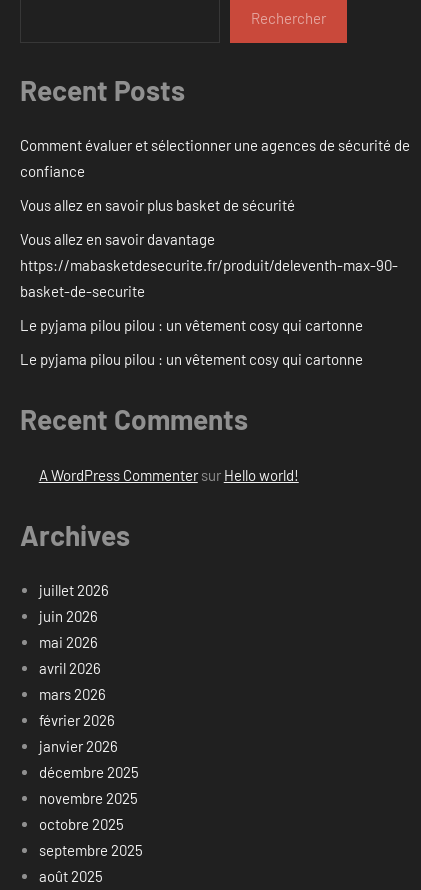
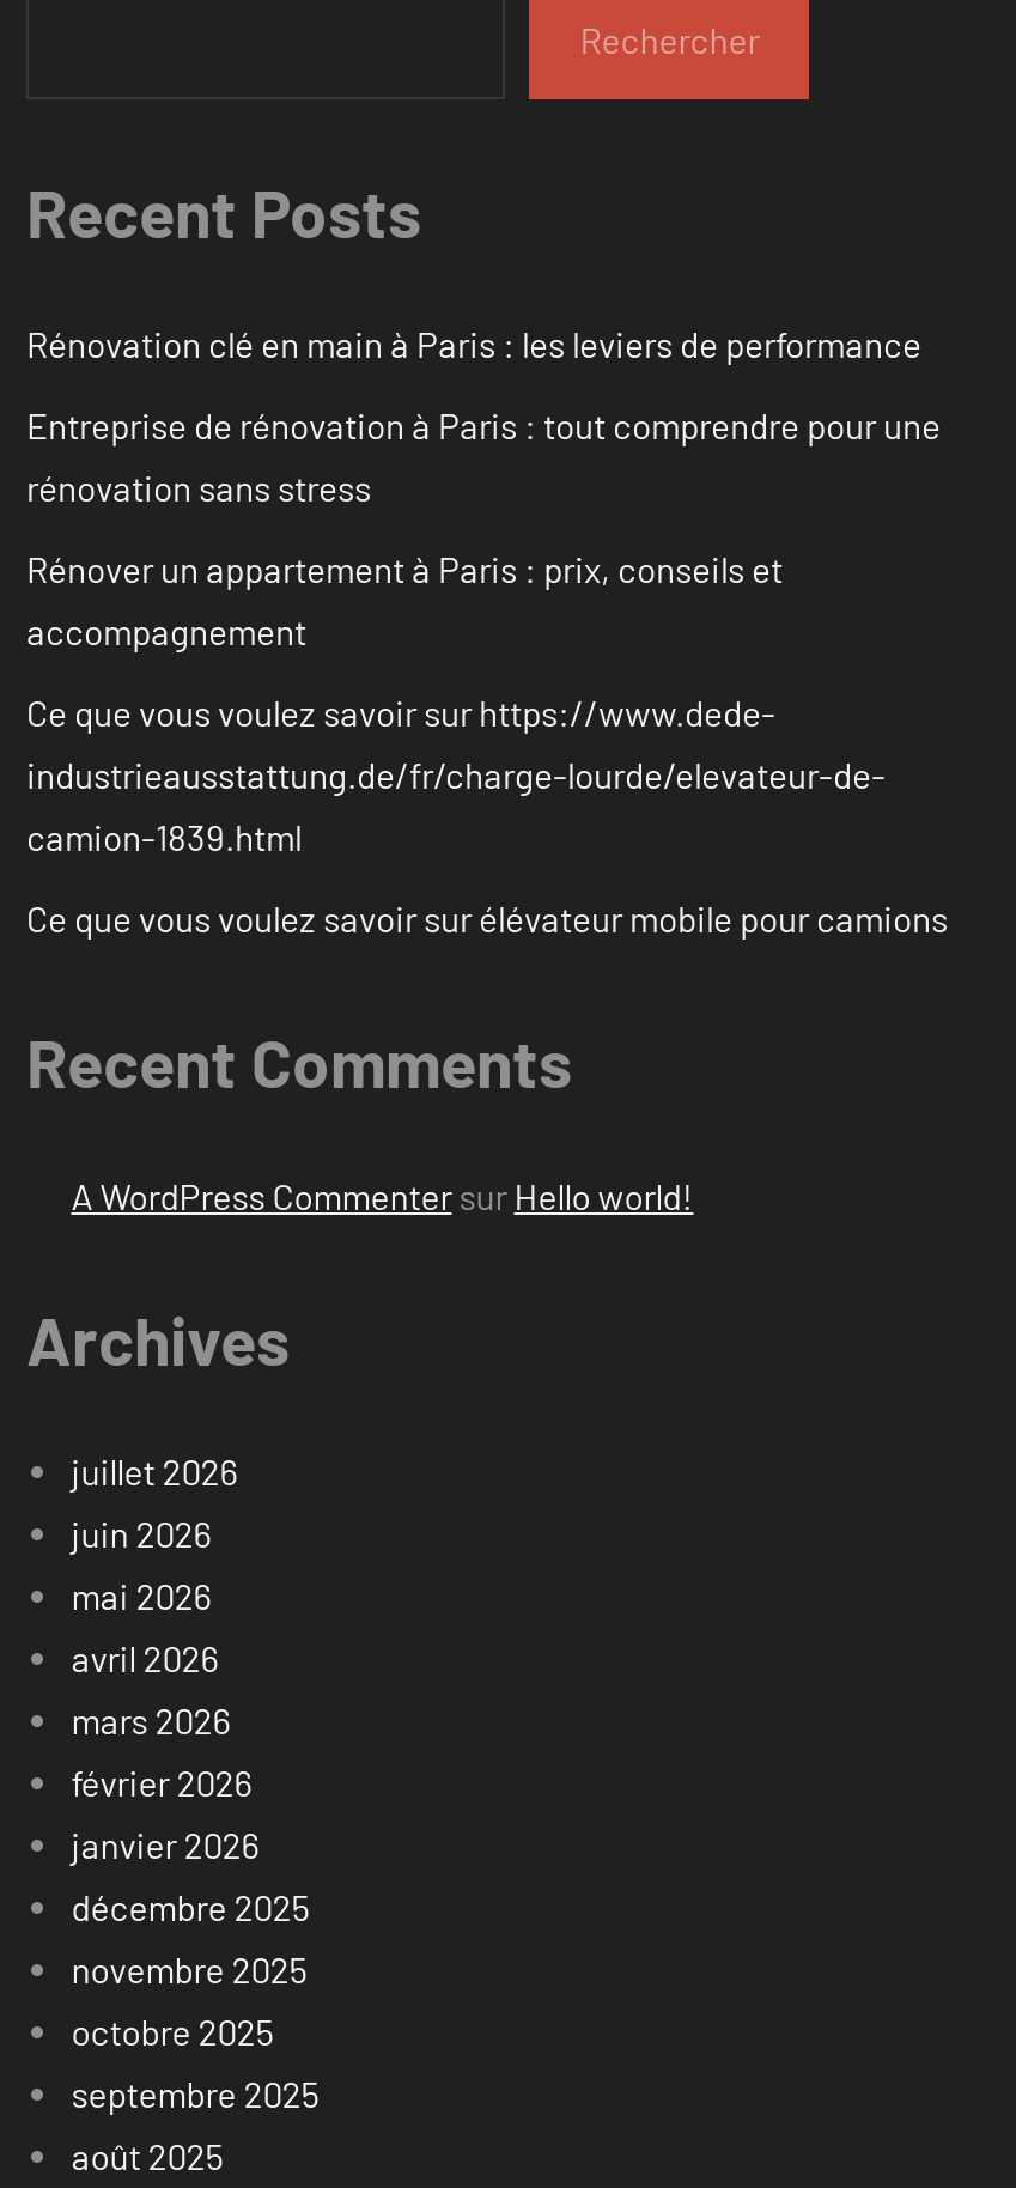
[20,136,410,180] Comment évaluer et sélectionner une agences de sécurité de | confiance -> [26,323,921,366] Rénovation clé en main à Paris : les leviers de performance
[20,196,295,214] Vous allez en savoir plus basket de sécurité -> [26,404,941,509] Entreprise de rénovation à Paris : tout comprendre pour une | rénovation sans stress
[20,230,398,300] Vous allez en savoir davantage | https://mabasketdesecurite.fr/produit/deleventh-max-90- | basket-de-securite -> [26,548,783,653] Rénover un appartement à Paris : prix, conseils et | accompagnement
[20,316,363,334] Le pyjama pilou pilou : un vêtement cosy qui cartonne -> [26,691,886,859] Ce que vous voulez savoir sur https://www.dede- | industrieausstattung.de/fr/charge-lourde/elevateur-de- | camion-1839.html
[20,350,363,368] Le pyjama pilou pilou : un vêtement cosy qui cartonne -> [26,897,948,940] Ce que vous voulez savoir sur élévateur mobile pour camions

